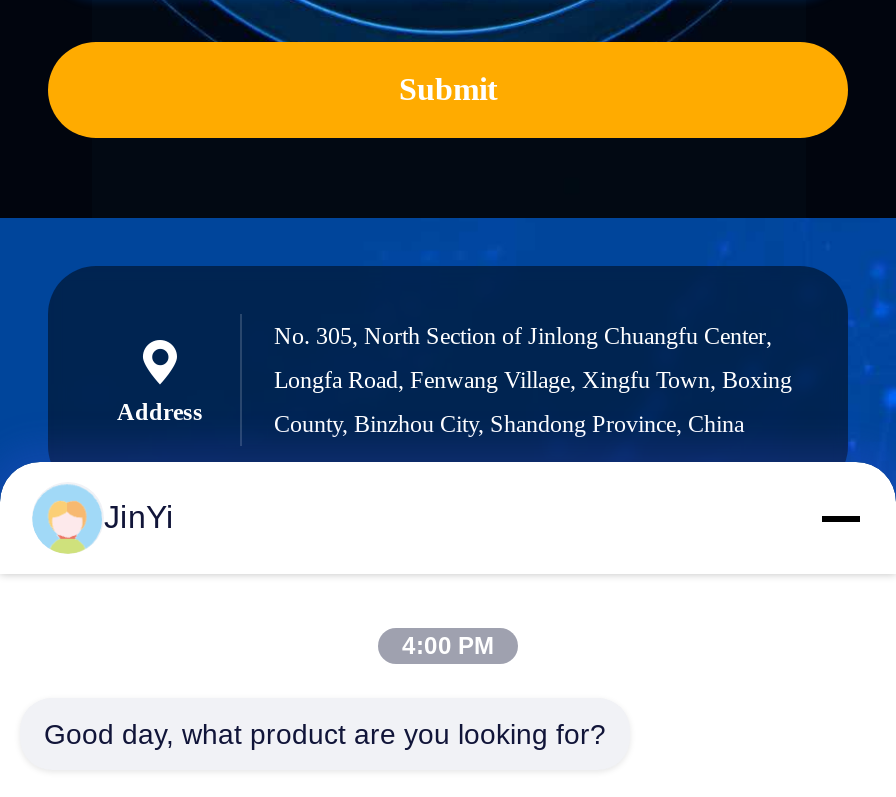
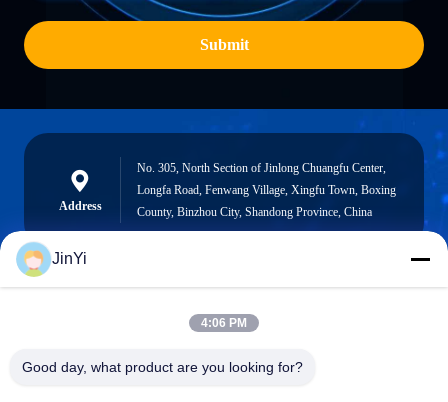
[402,632,494,660] 4:00 PM -> [201,316,247,330] 4:06 PM

